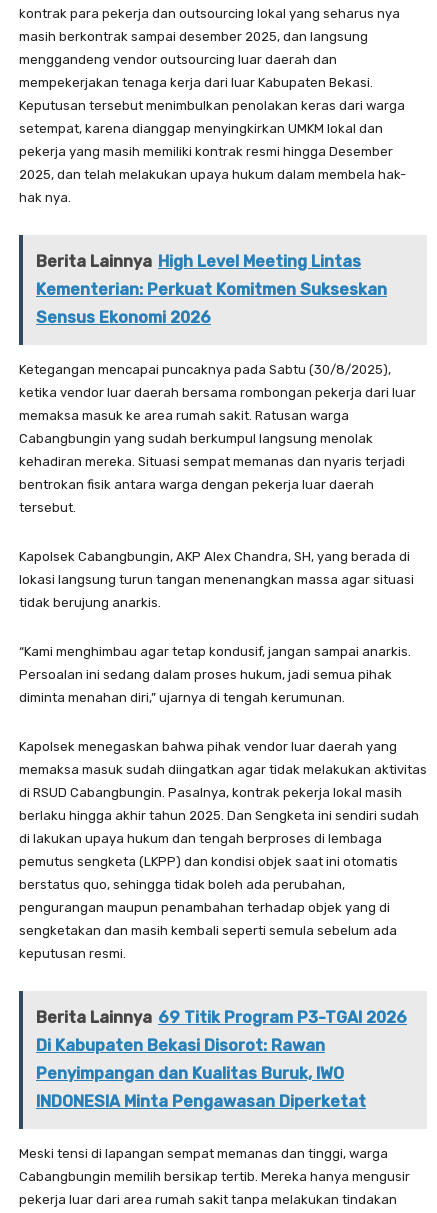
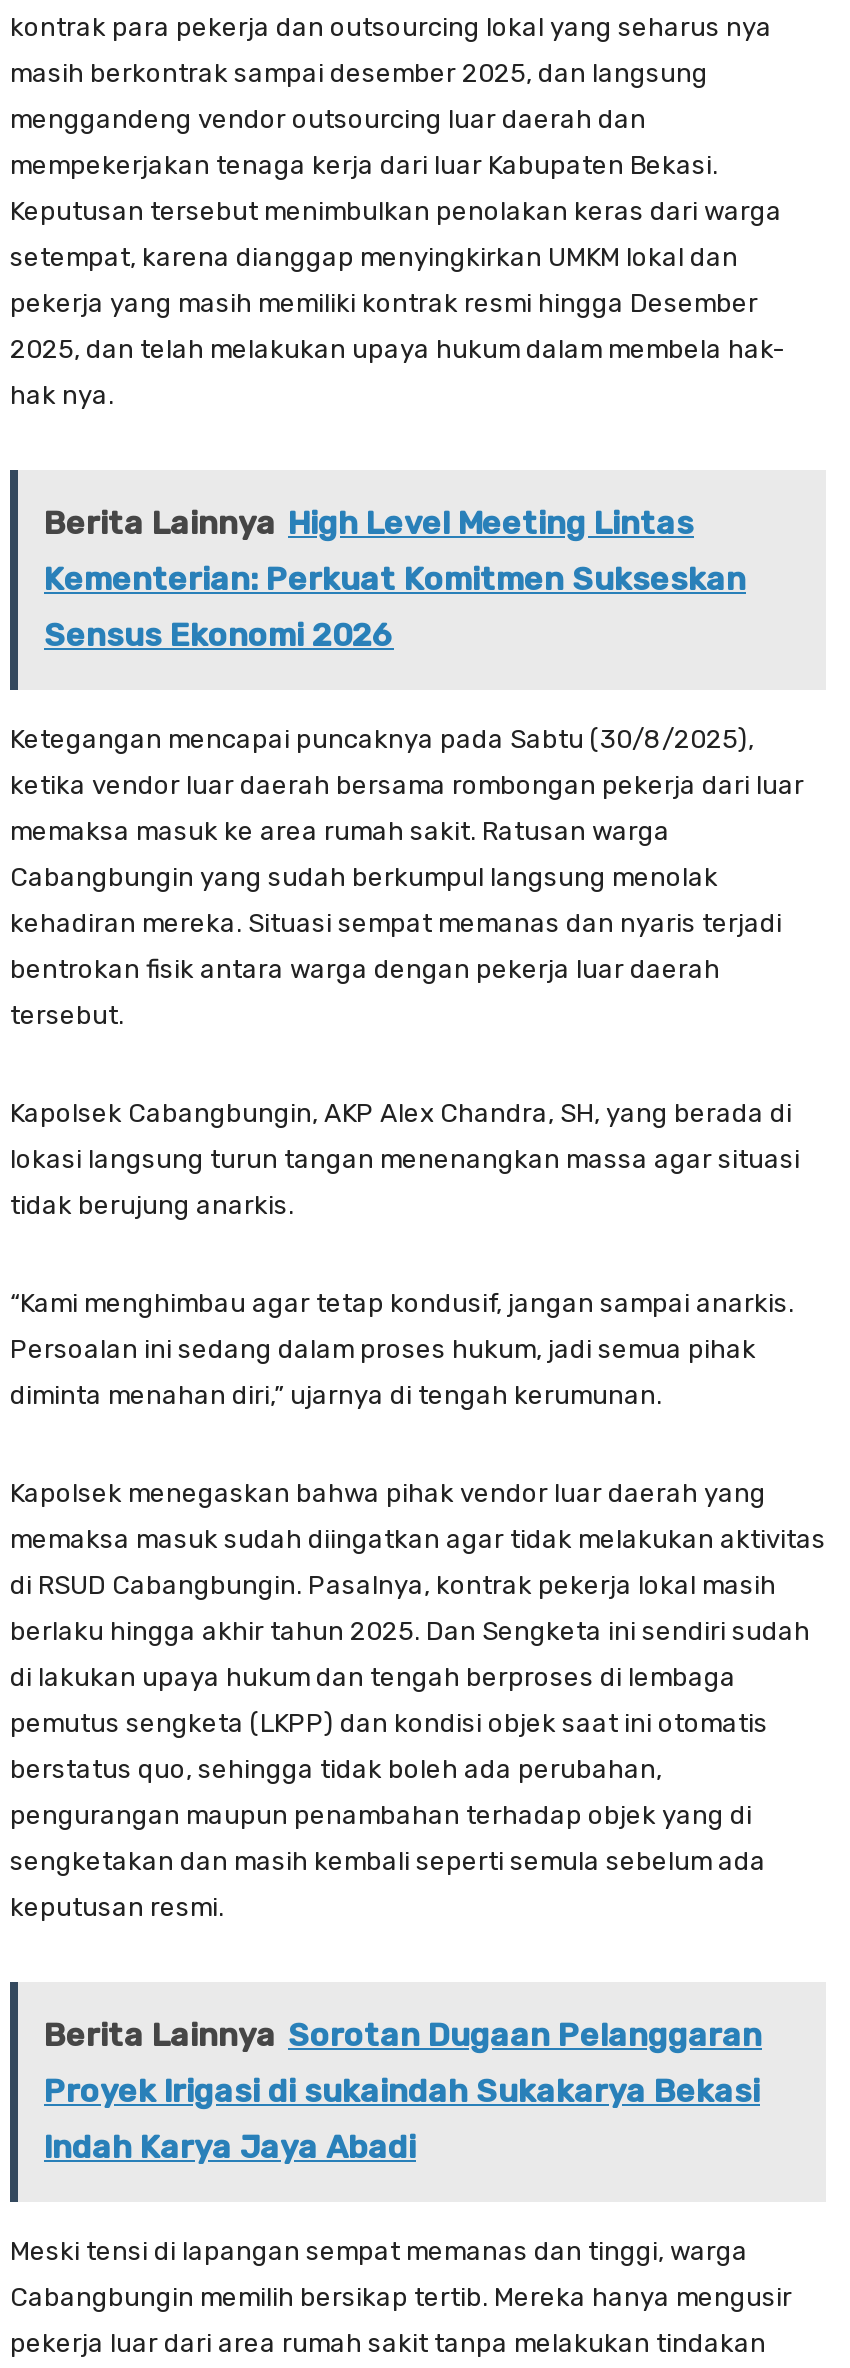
[36,1008,407,1111] Berita Lainnya 69 Titik Program P3-TGAI 2026 | Di Kabupaten Bekasi Disorot: Rawan | Penyimpangan dan Kualitas Buruk, IWO | INDONESIA Minta Pengawasan Diperketat -> [44,2016,762,2166] Berita Lainnya Sorotan Dugaan Pelanggaran | Proyek Irigasi di sukaindah Sukakarya Bekasi | Indah Karya Jaya Abadi

